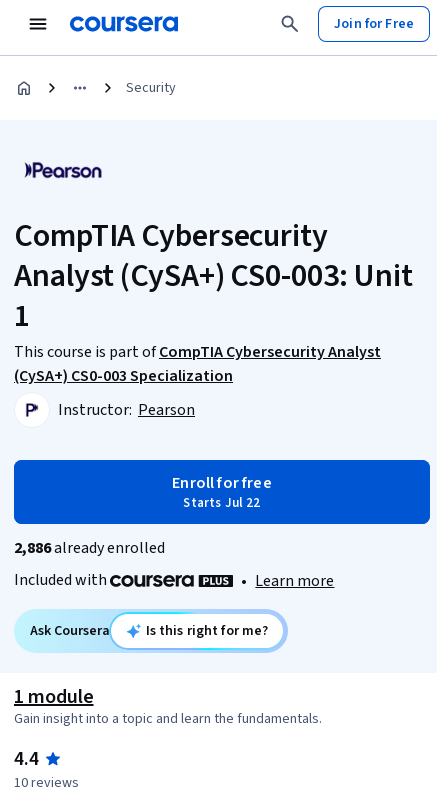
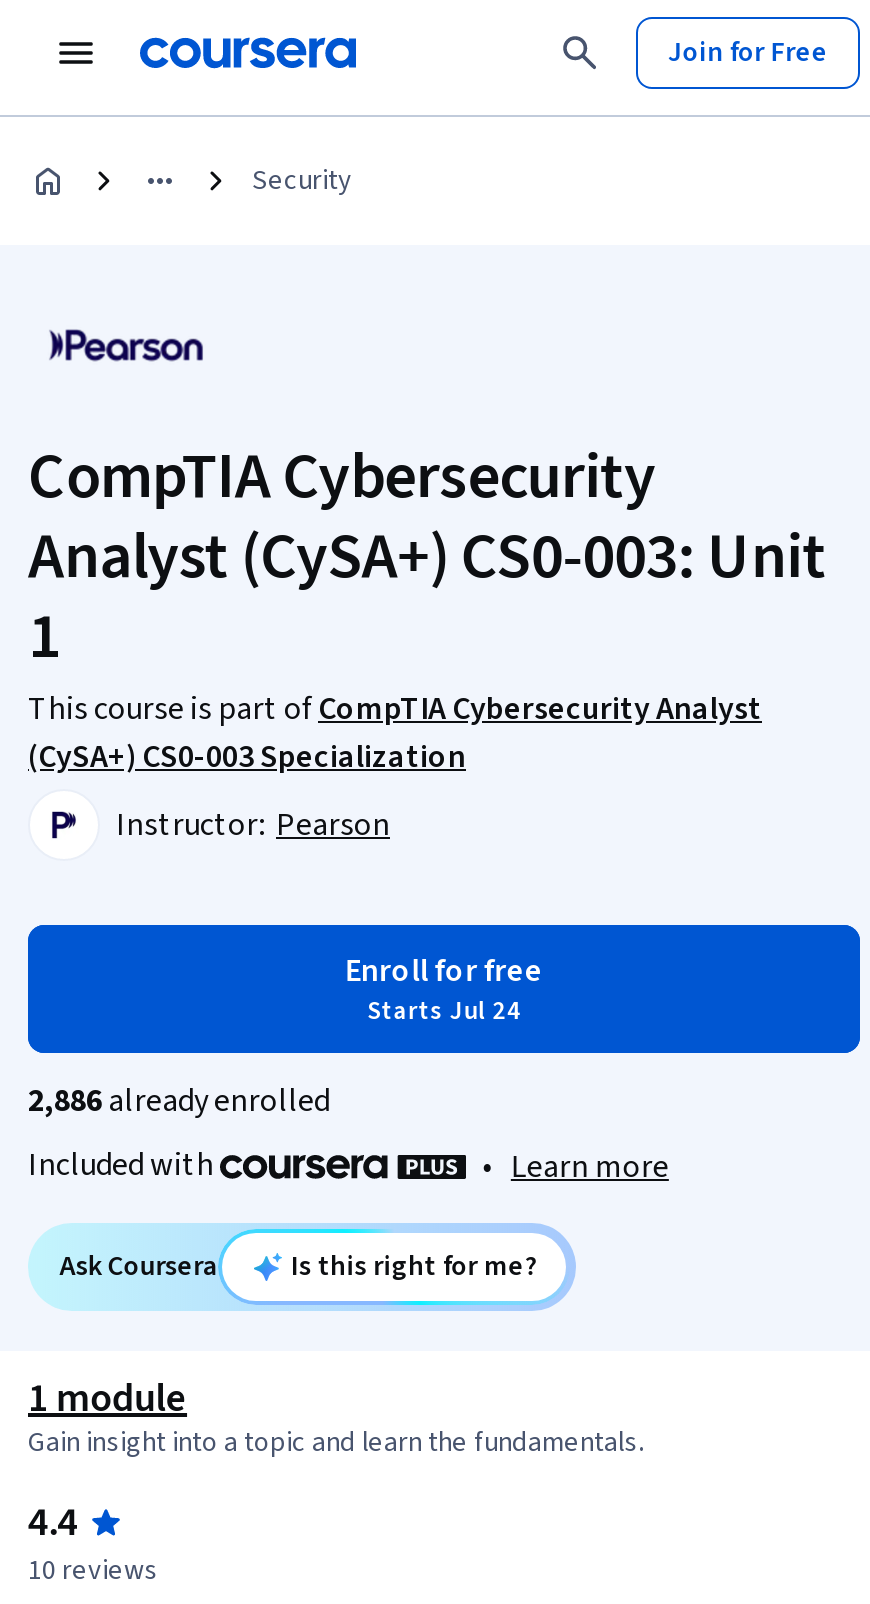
[183,494,260,512] Starts Jul 22 -> [367,993,521,1029] Starts Jul 24

